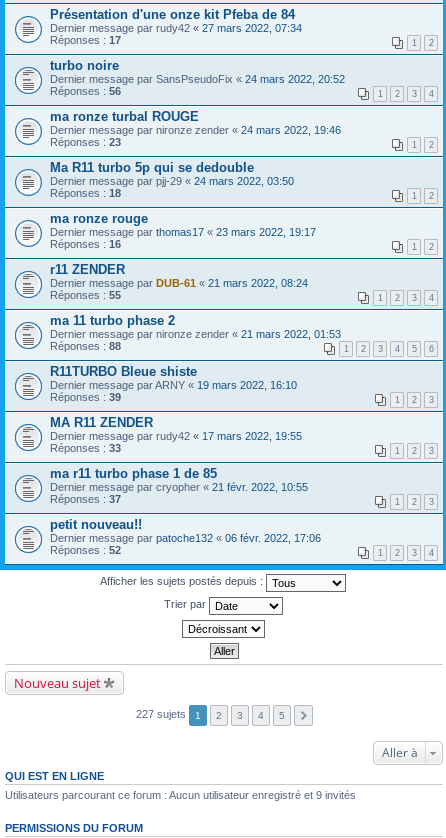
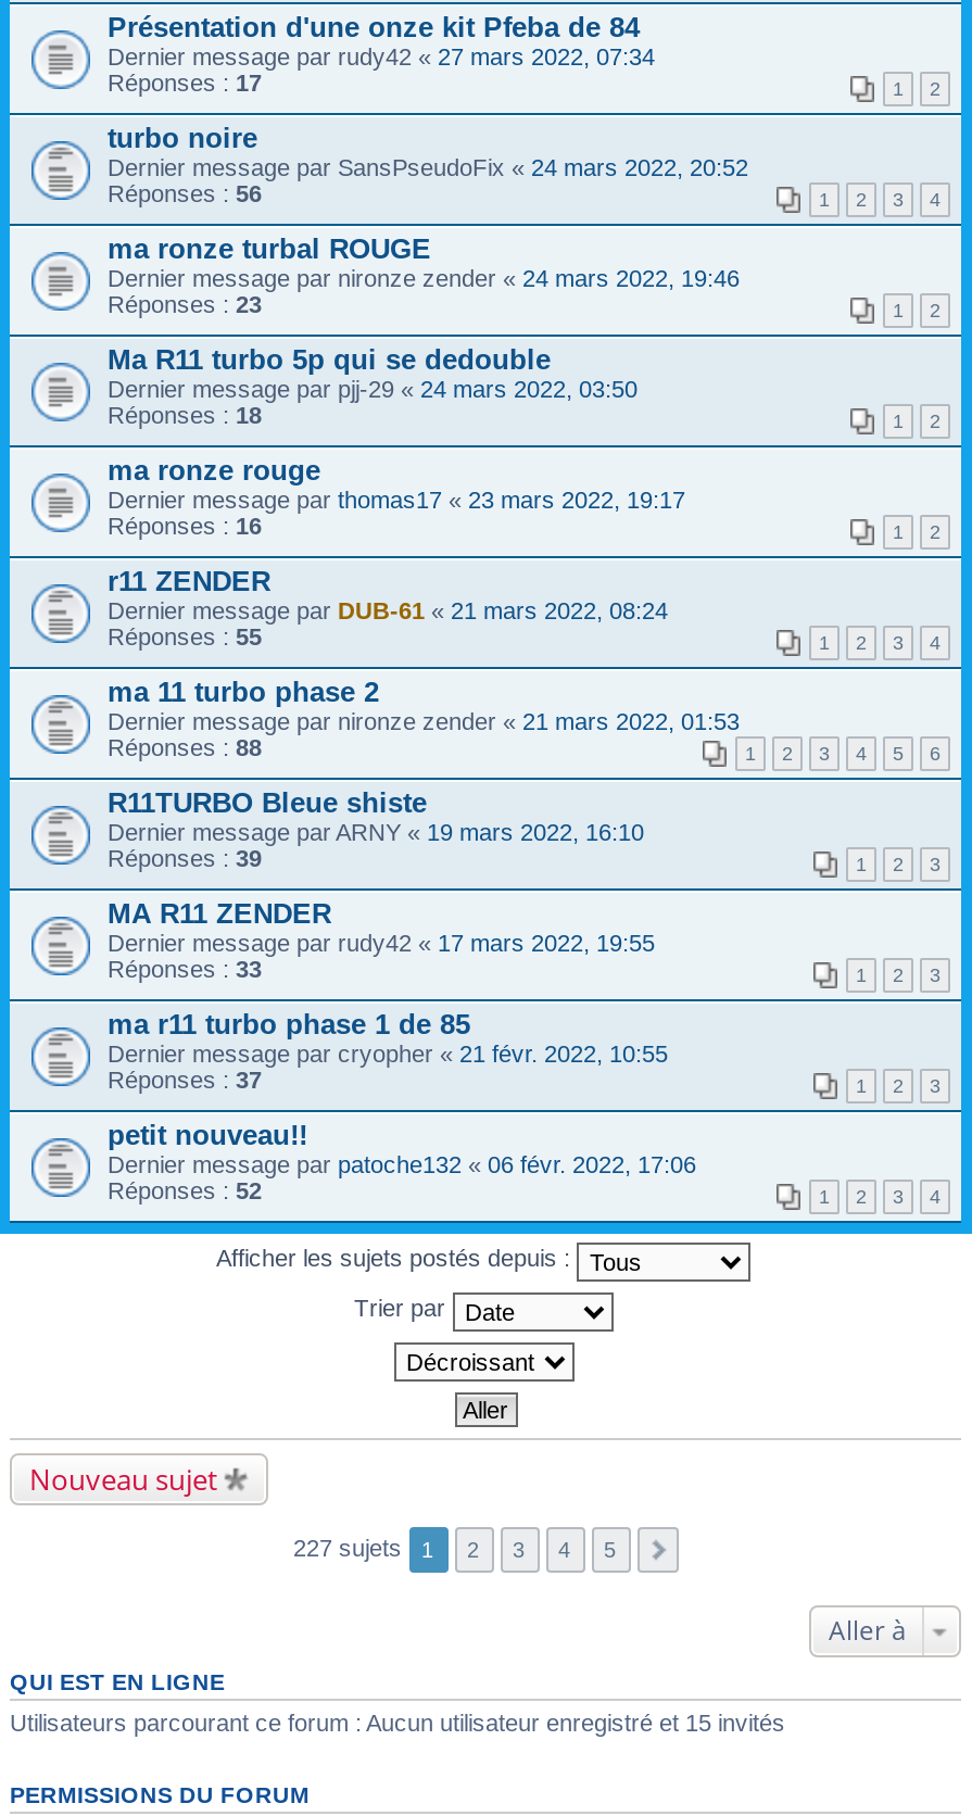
[5,788,356,800] Utilisateurs parcourant ce forum : Aucun utilisateur enregistré et 9 invités -> [10,1708,785,1735] Utilisateurs parcourant ce forum : Aucun utilisateur enregistré et 15 invités

